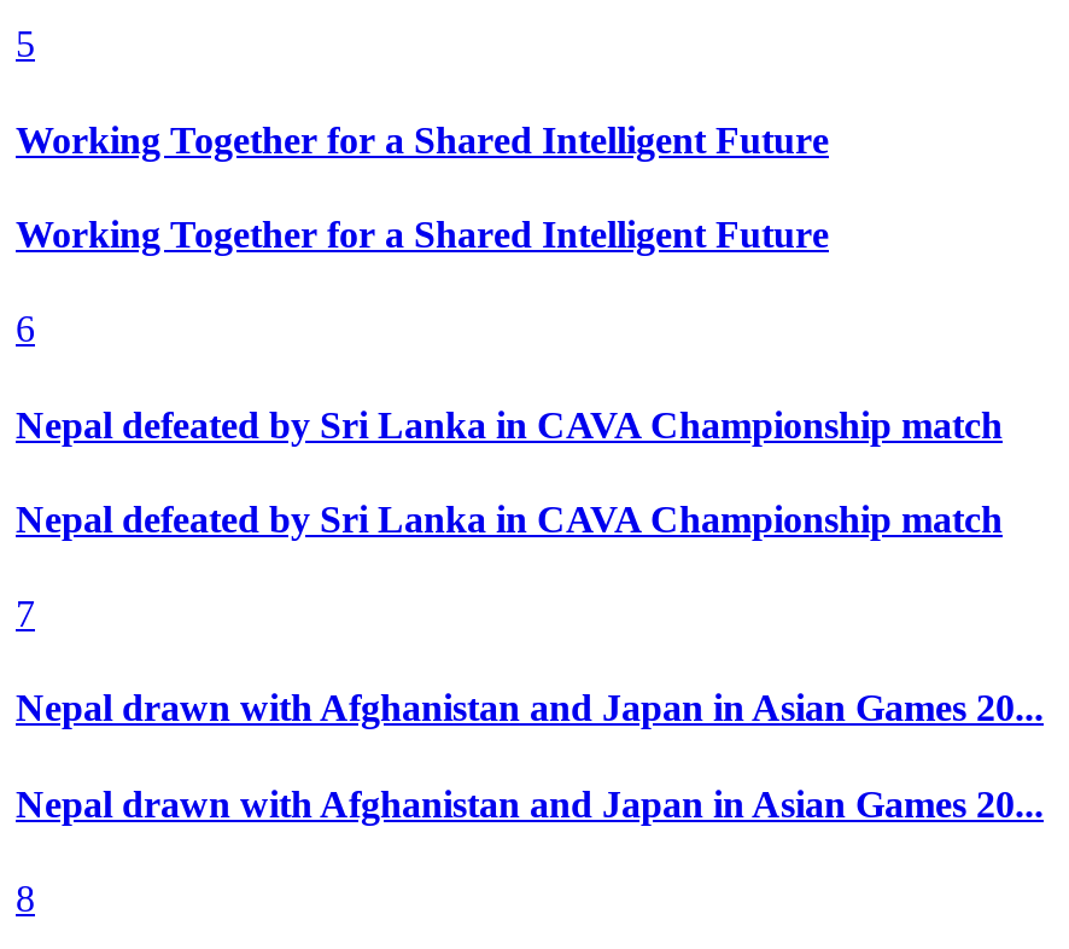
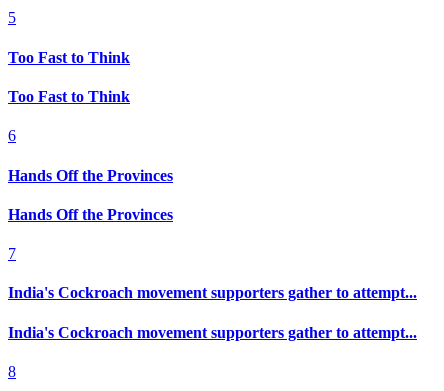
[16,119,829,160] Working Together for a Shared Intelligent Future -> [8,49,130,66] Too Fast to Think
[16,214,829,255] Working Together for a Shared Intelligent Future -> [8,88,130,105] Too Fast to Think
[16,403,1003,444] Nepal defeated by Sri Lanka in CAVA Championship match -> [8,166,173,183] Hands Off the Provinces
[16,498,1003,539] Nepal defeated by Sri Lanka in CAVA Championship match -> [8,206,173,223] Hands Off the Provinces
[16,688,1044,729] Nepal drawn with Afghanistan and Japan in Asian Games 20... -> [8,284,417,301] India's Cockroach movement supporters gather to attempt...
[16,783,1044,824] Nepal drawn with Afghanistan and Japan in Asian Games 20... -> [8,324,417,341] India's Cockroach movement supporters gather to attempt...

